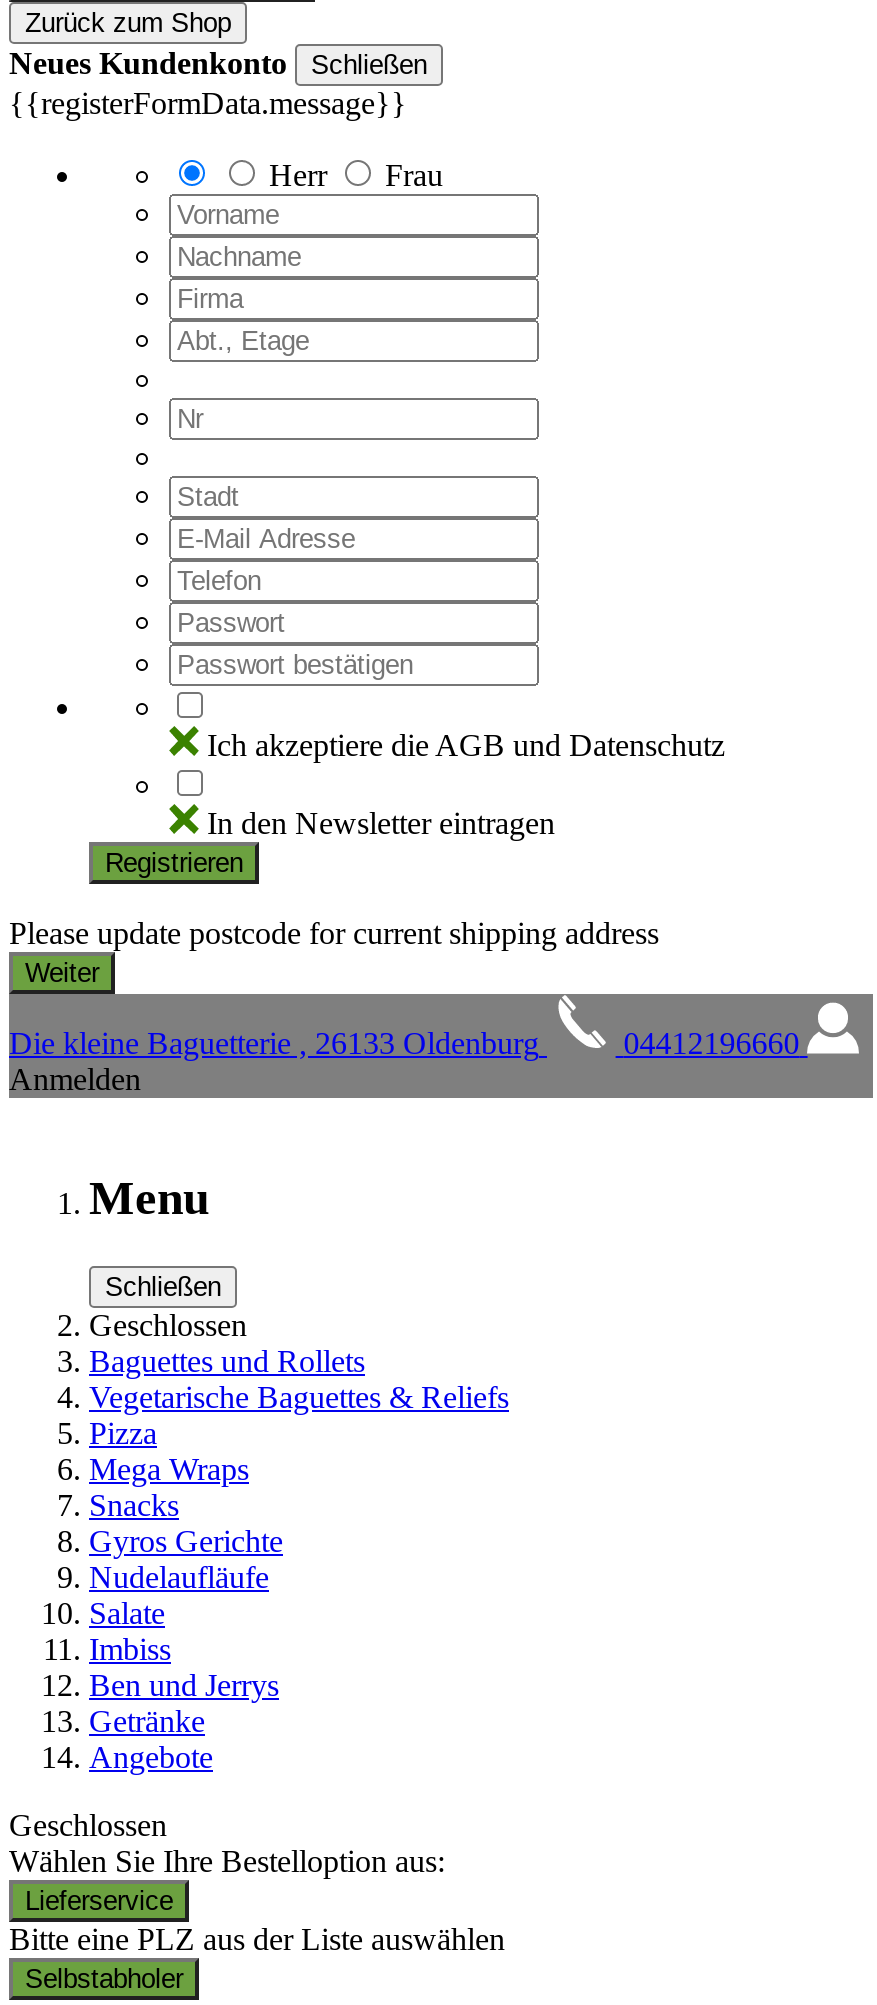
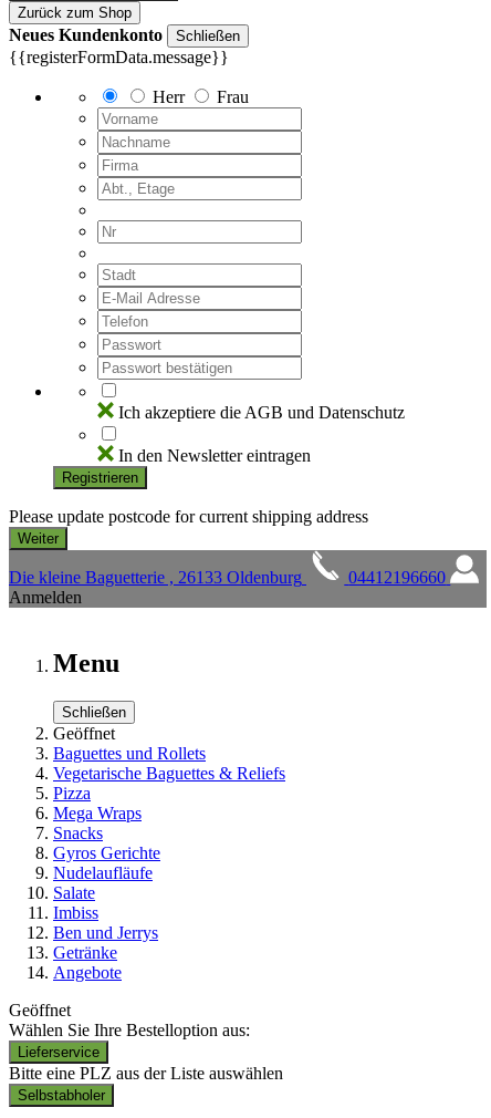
[89,1309,247,1343] Geschlossen -> [53,724,115,743] Geöffnet
[9,1809,167,1843] Geschlossen -> [9,1001,71,1020] Geöffnet

